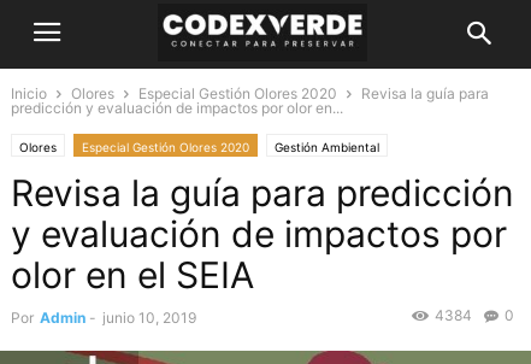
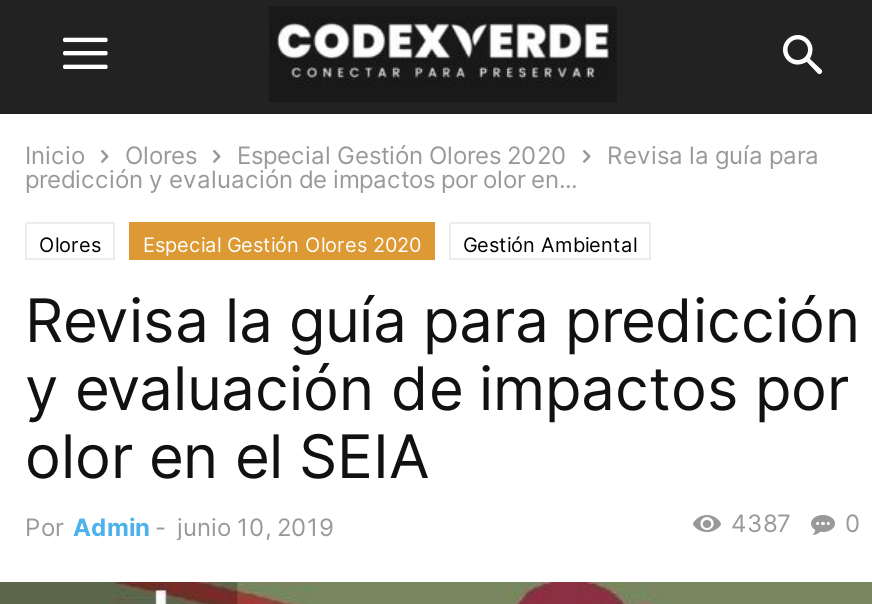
[435,306,514,324] 4384 0 -> [731,508,861,538] 4387 0

